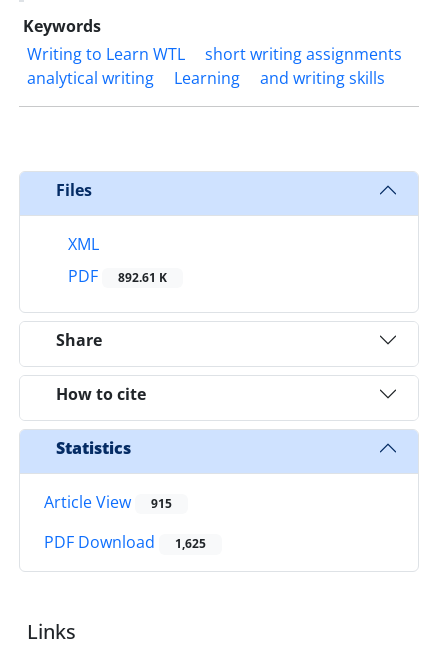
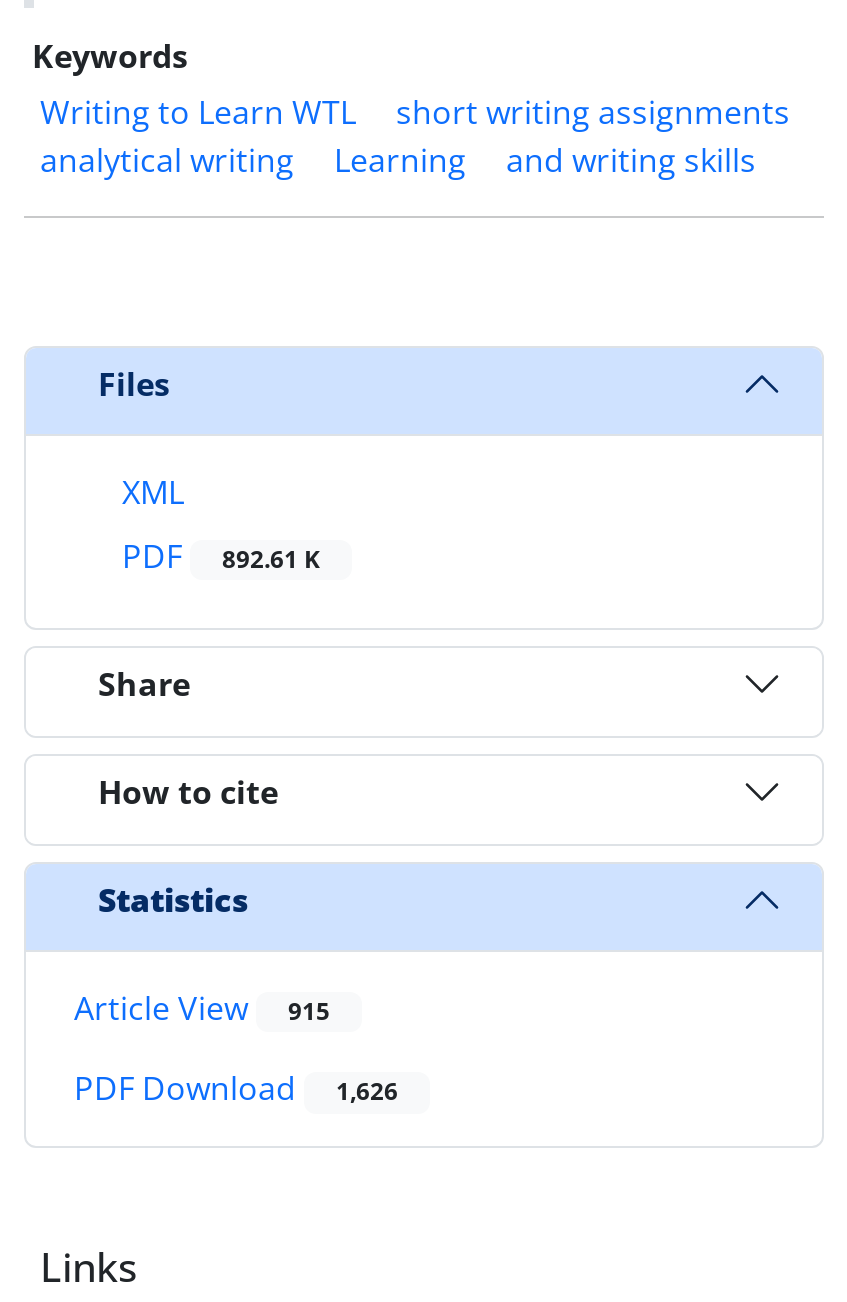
[44,531,206,553] PDF Download 1,625 -> [74,1067,398,1111] PDF Download 1,626

